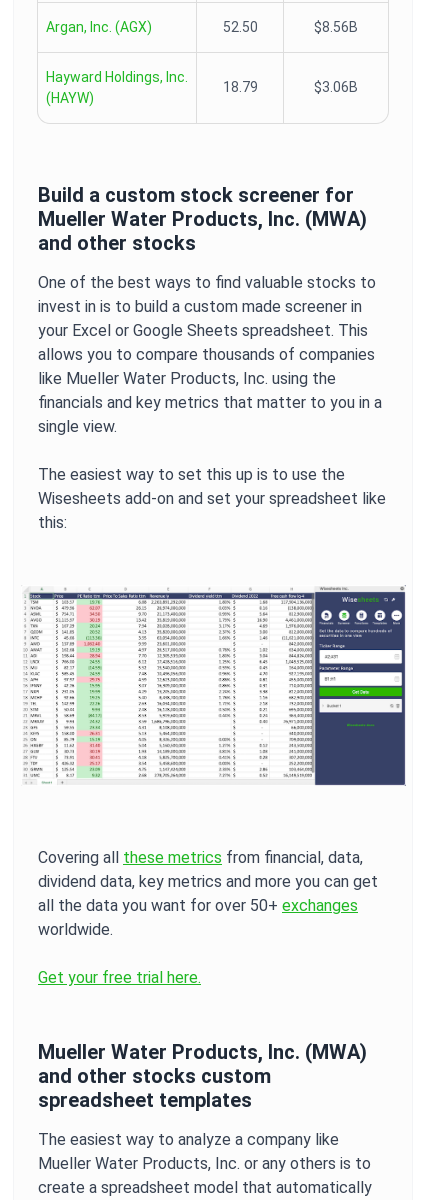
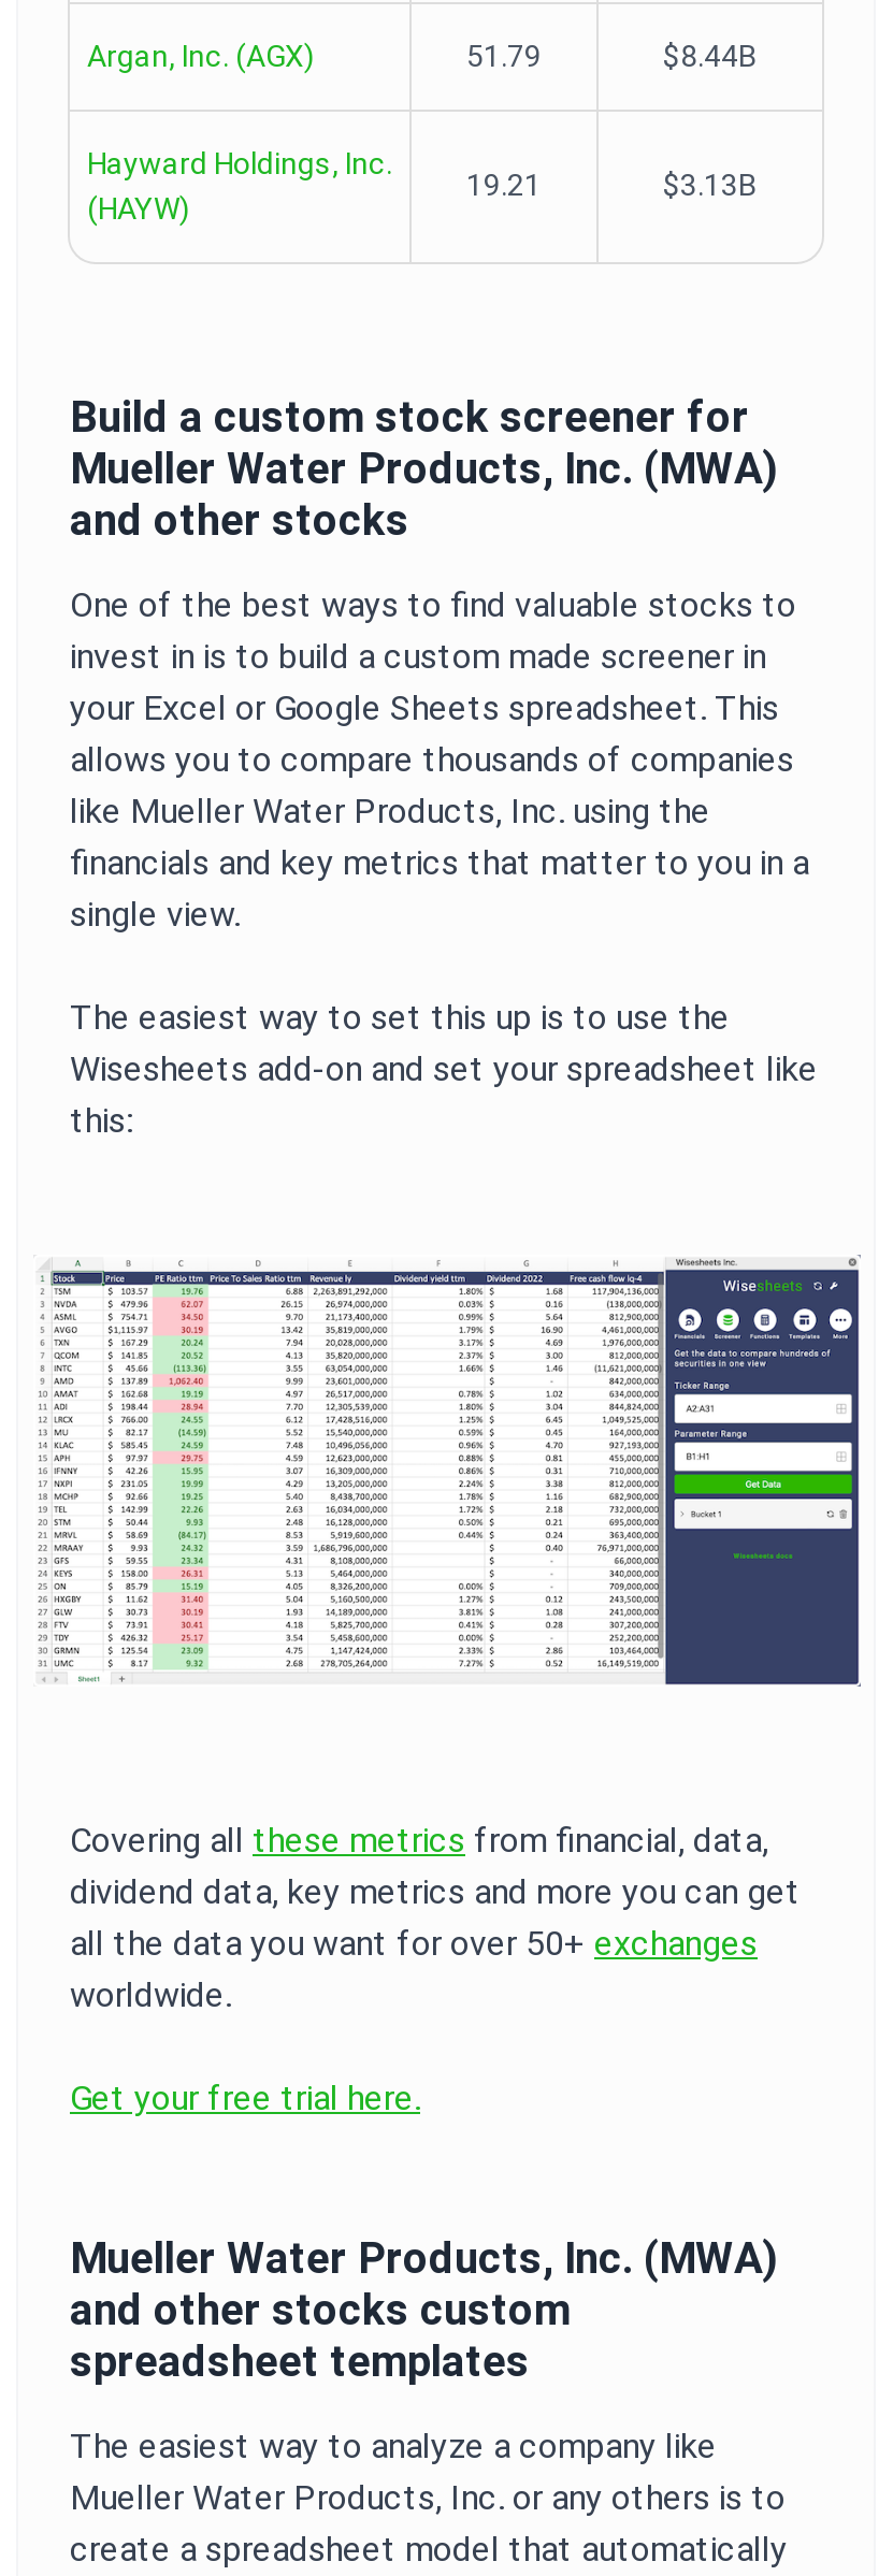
[222,19,358,35] 52.50 | $8.56B -> [466,39,758,73] 51.79 | $8.44B
[222,79,358,95] 18.79 | $3.06B -> [466,168,758,202] 19.21 | $3.13B

